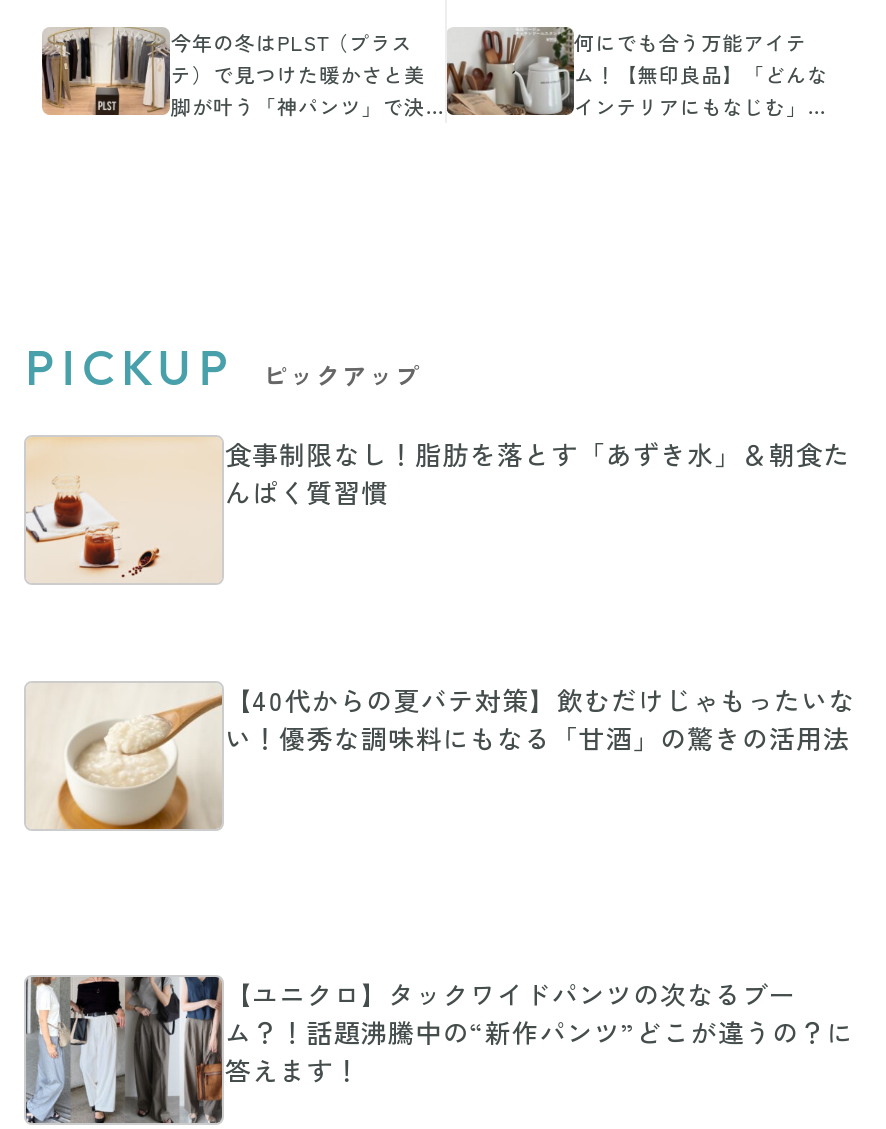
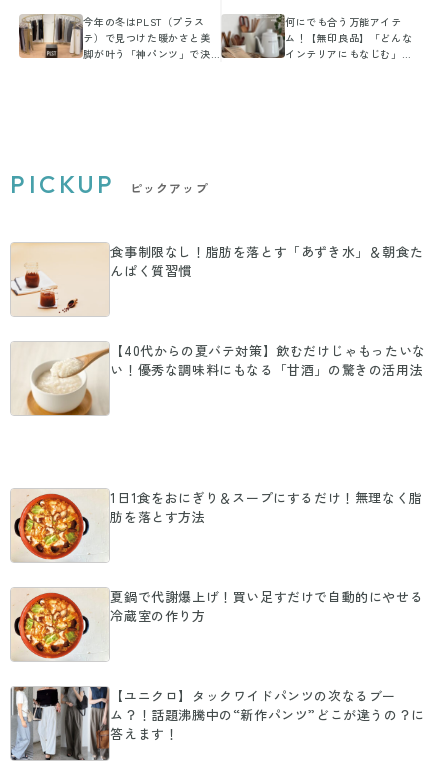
none -> [10,587,423,662] [image] | 夏鍋で代謝爆上げ！買い足すだけで自動的にやせる | 冷蔵室の作り方
none -> [11,488,423,562] [image] | 1日1食をおにぎり＆スープにするだけ！無理なく脂 | 肪を落とす方法

